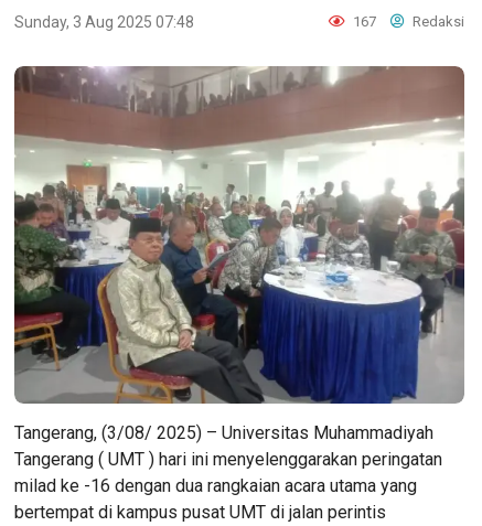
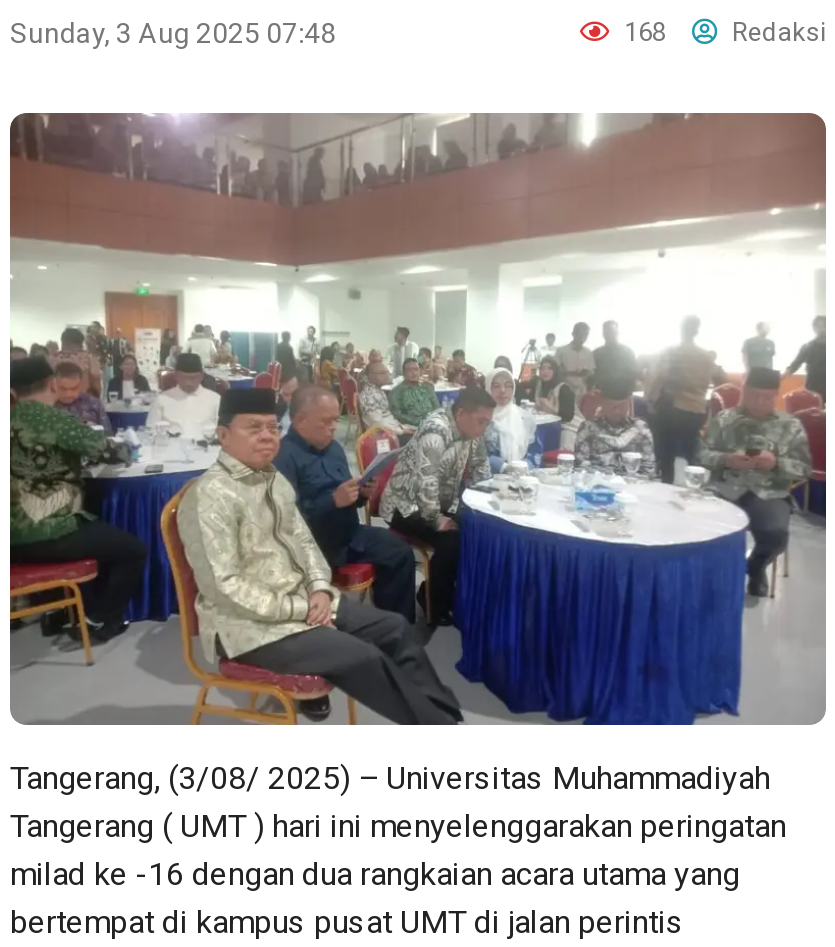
[350,13,464,30] 167 Redaksi -> [618,17,826,47] 168 Redaksi

